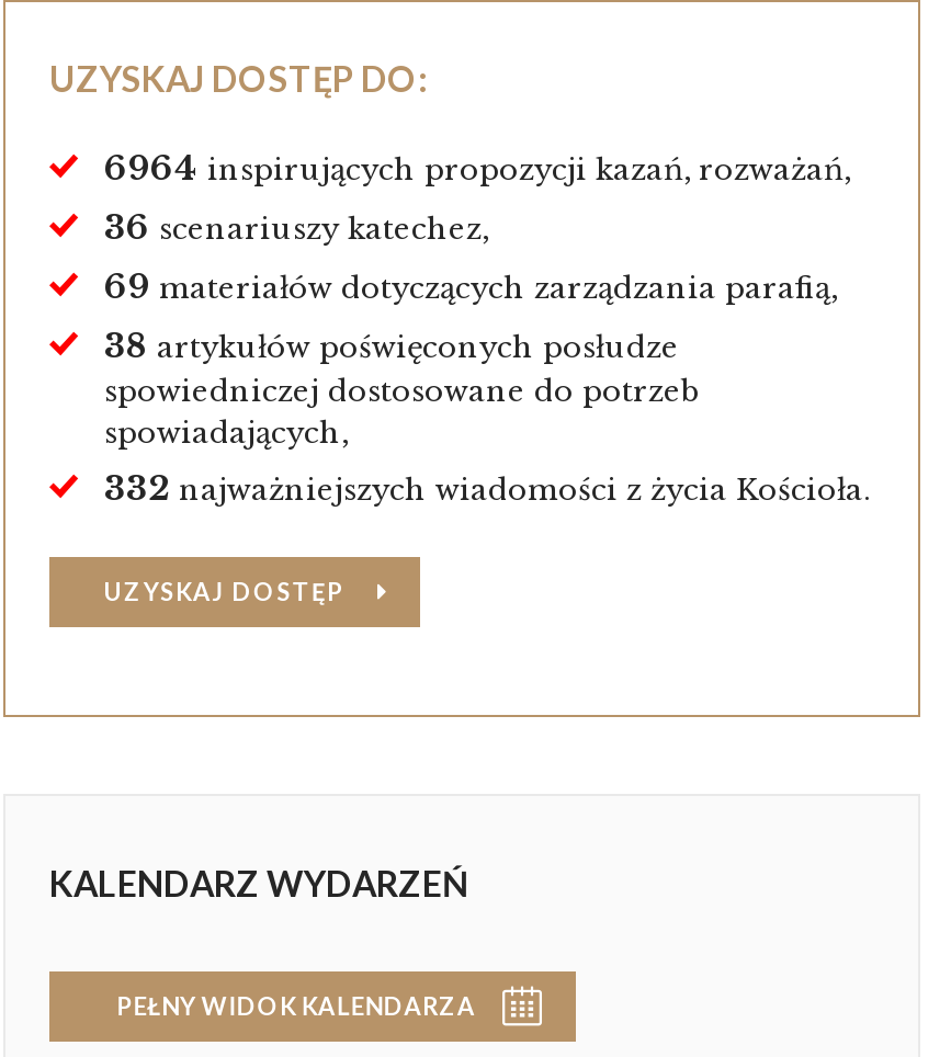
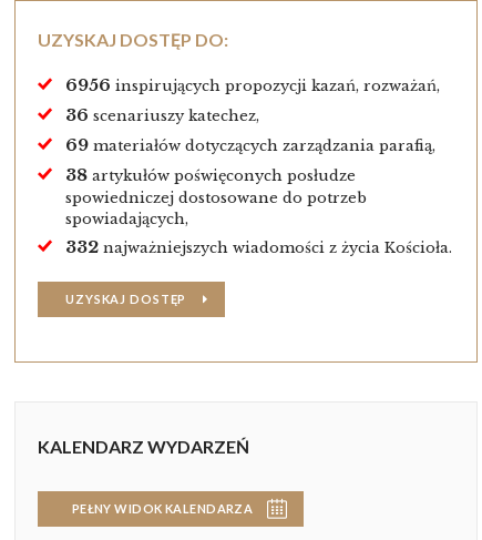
[104,147,850,189] 6964 inspirujących propozycji kazań, rozważań, -> [65,74,440,95] 6956 inspirujących propozycji kazań, rozważań,

